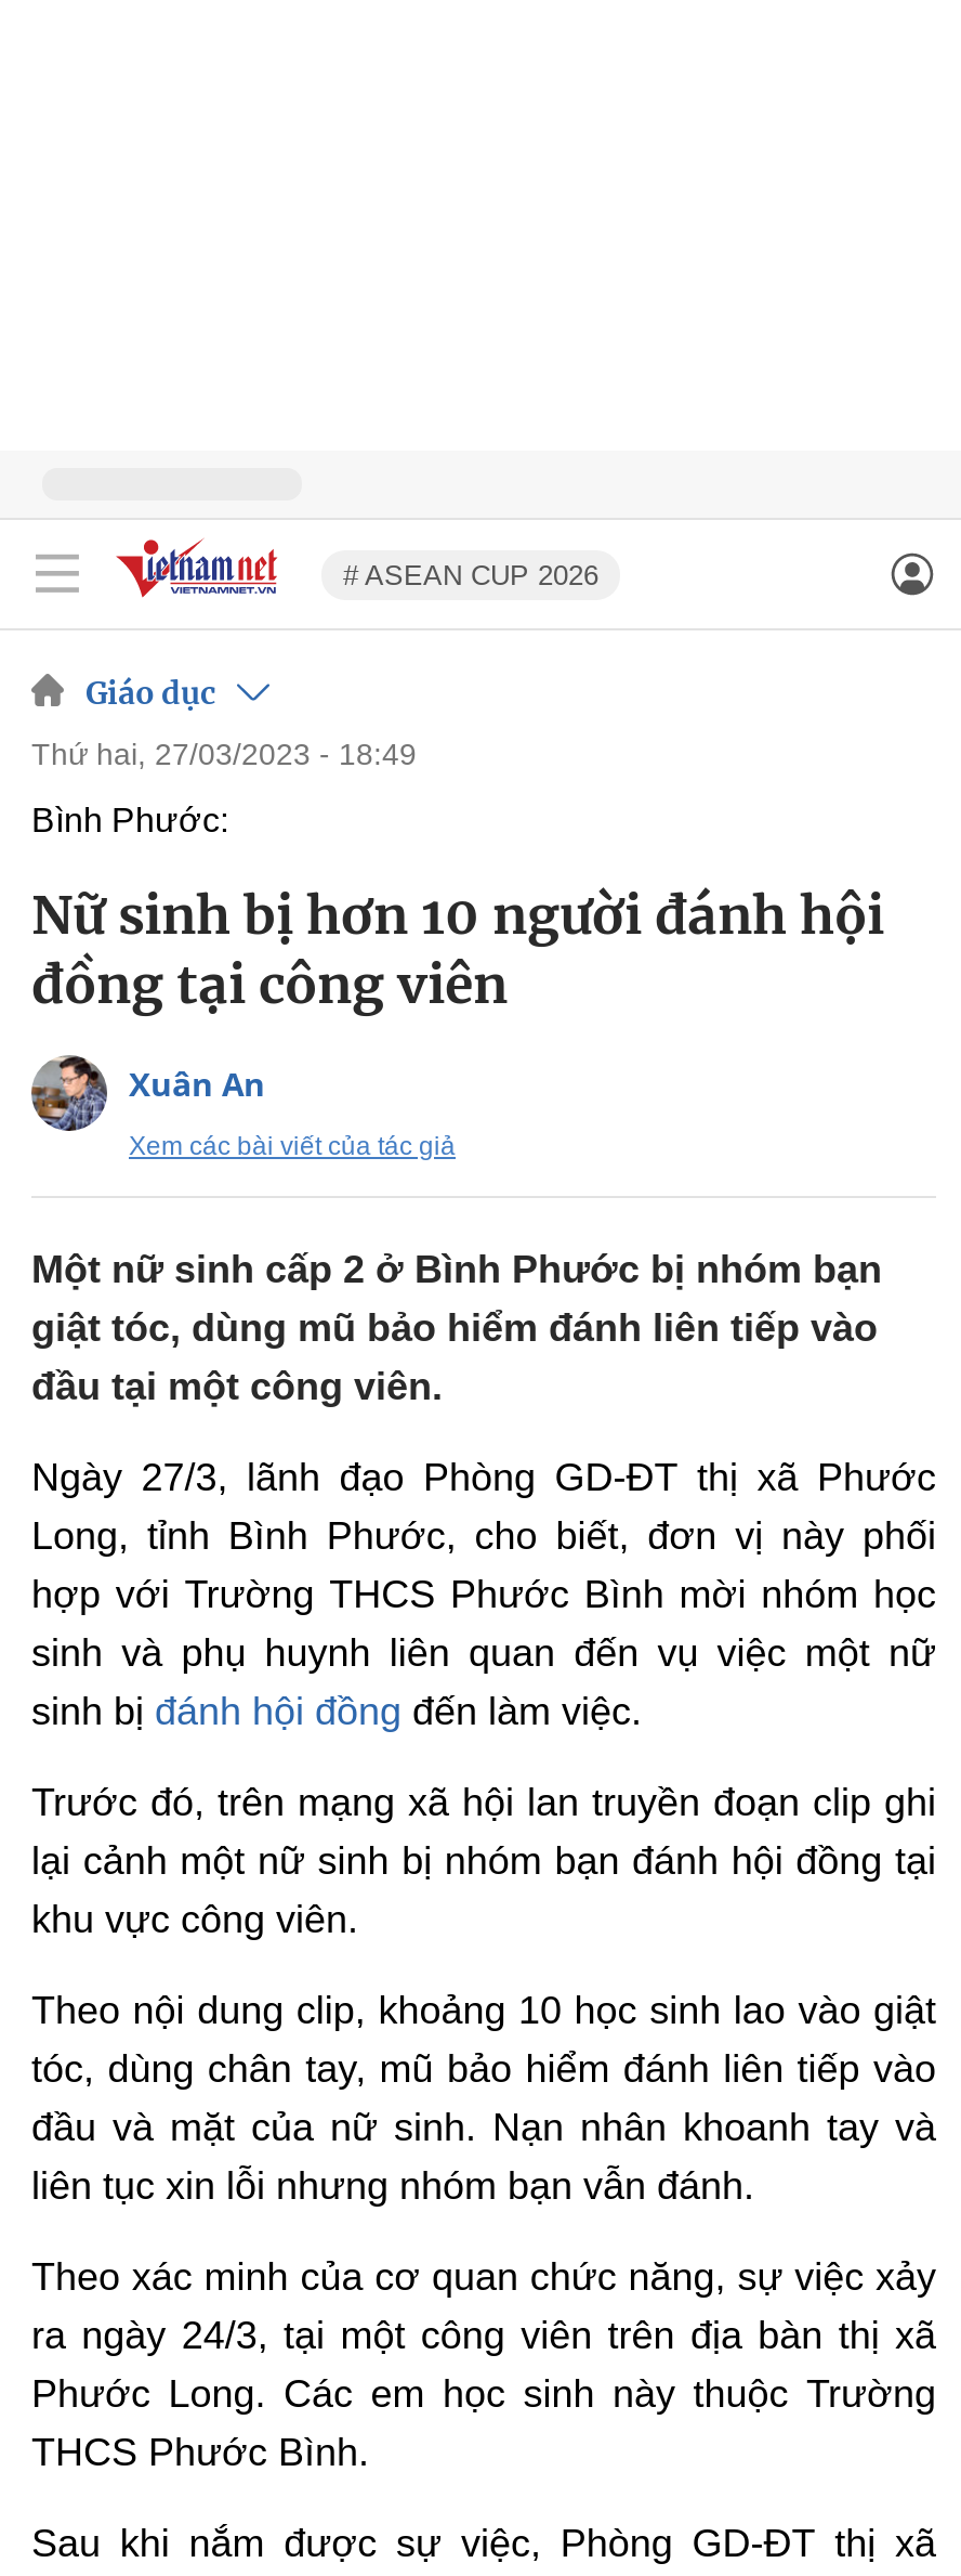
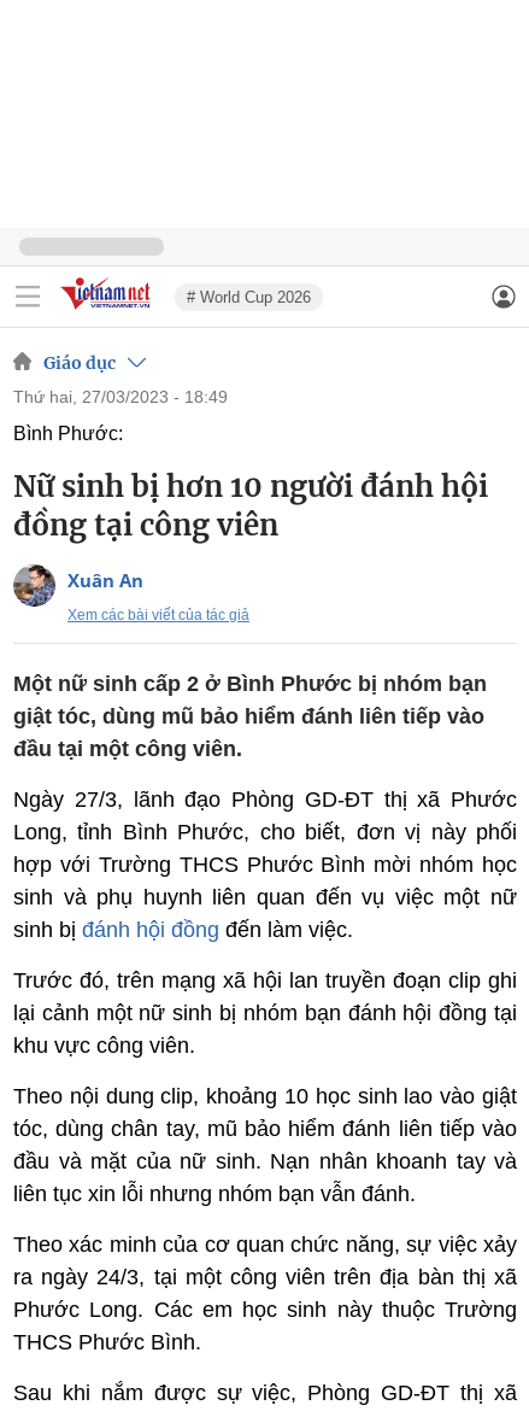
[343,558,598,590] # ASEAN CUP 2026 -> [187,288,311,306] # World Cup 2026

